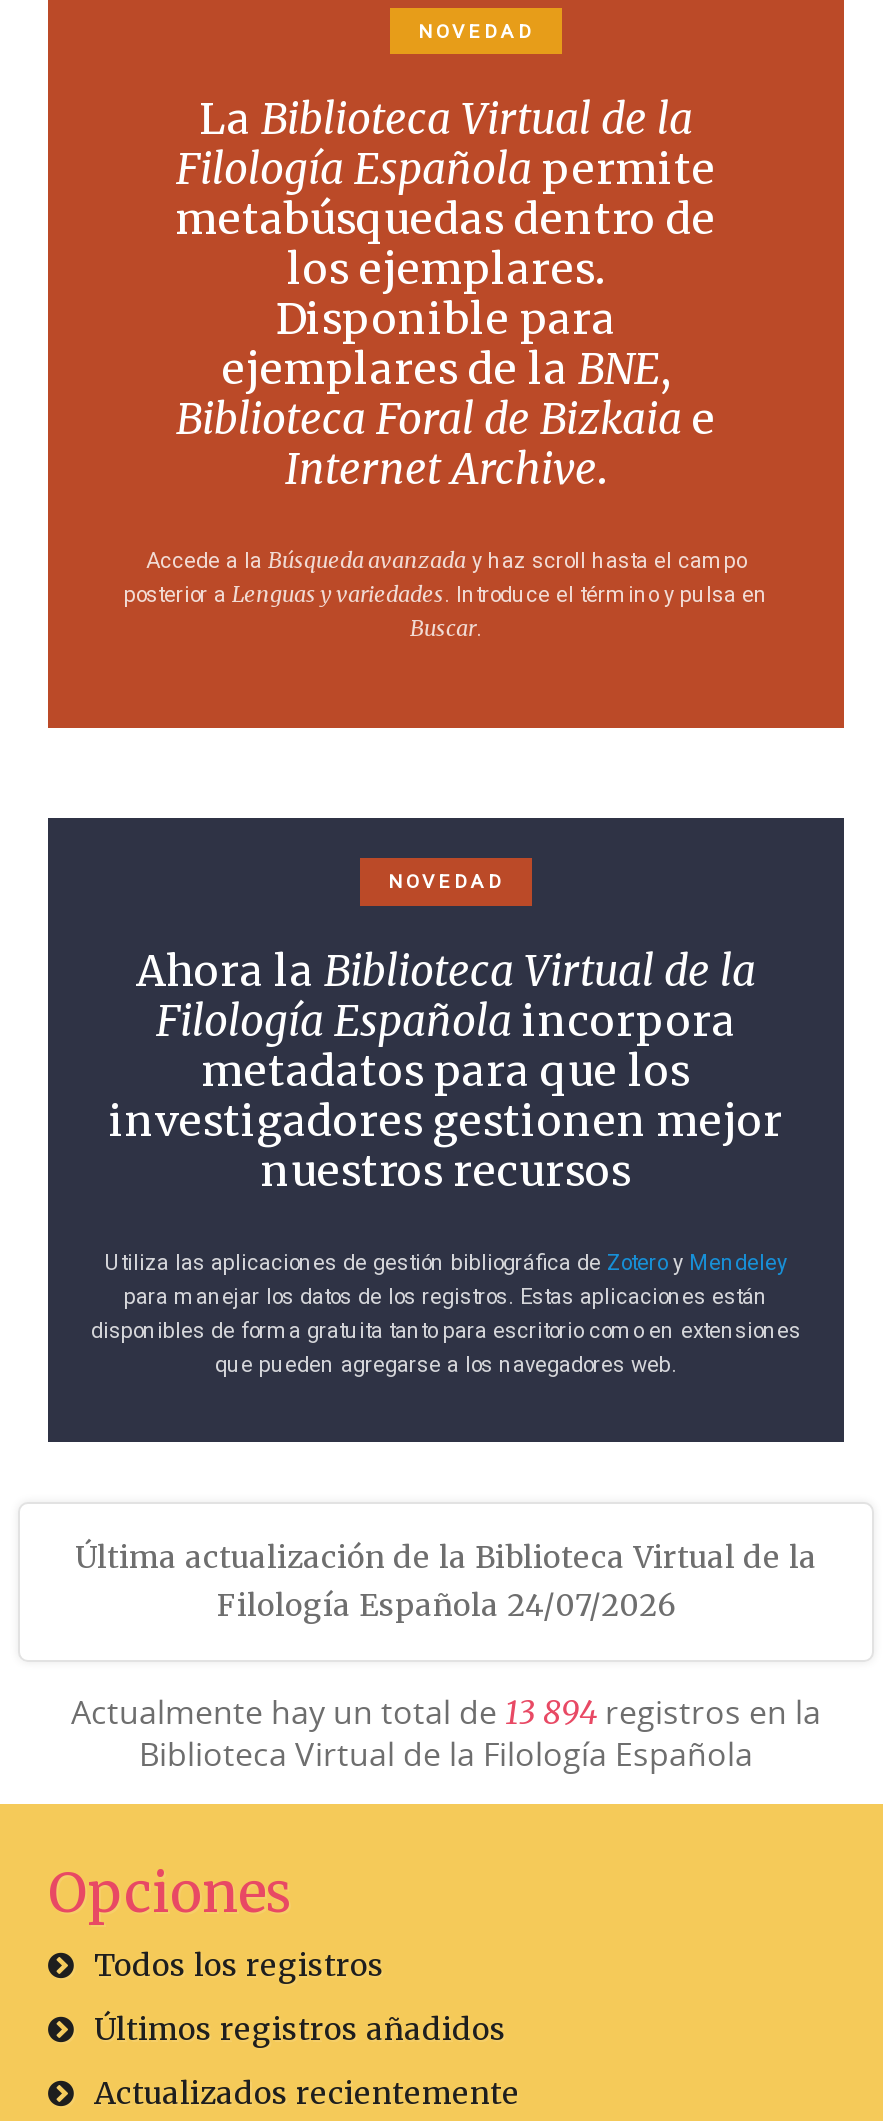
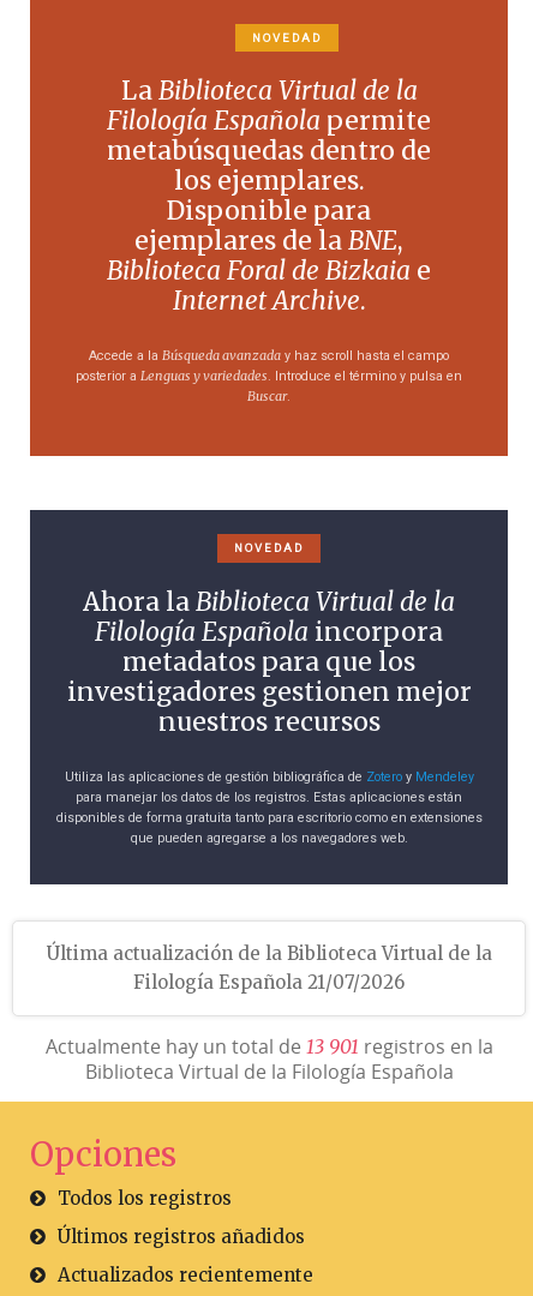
[217,1586,675,1624] Filología Española 24/07/2026 -> [133,971,405,994] Filología Española 21/07/2026
[71,1690,821,1734] Actualmente hay un total de 13 894 registros en la -> [45,1033,493,1060] Actualmente hay un total de 13 901 registros en la

